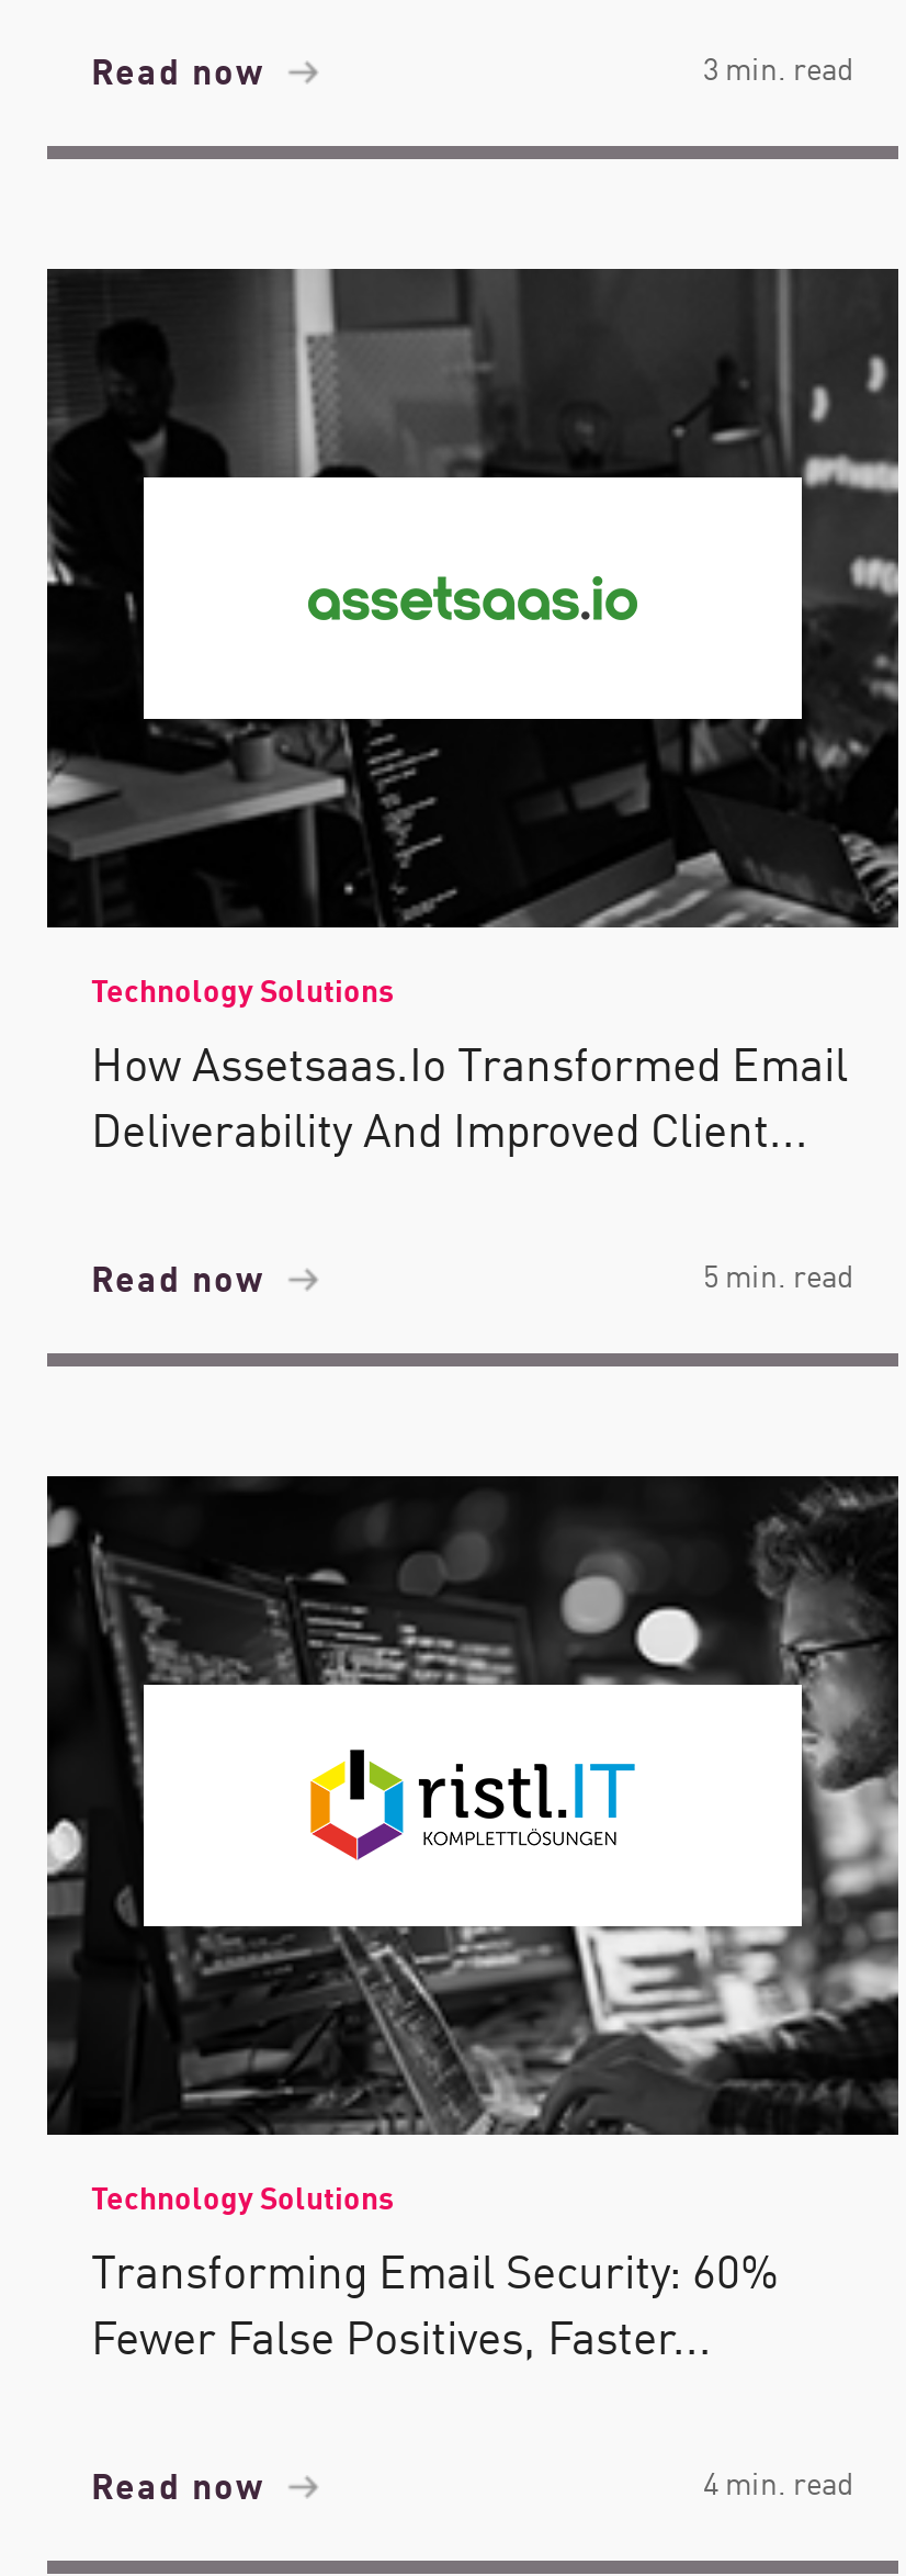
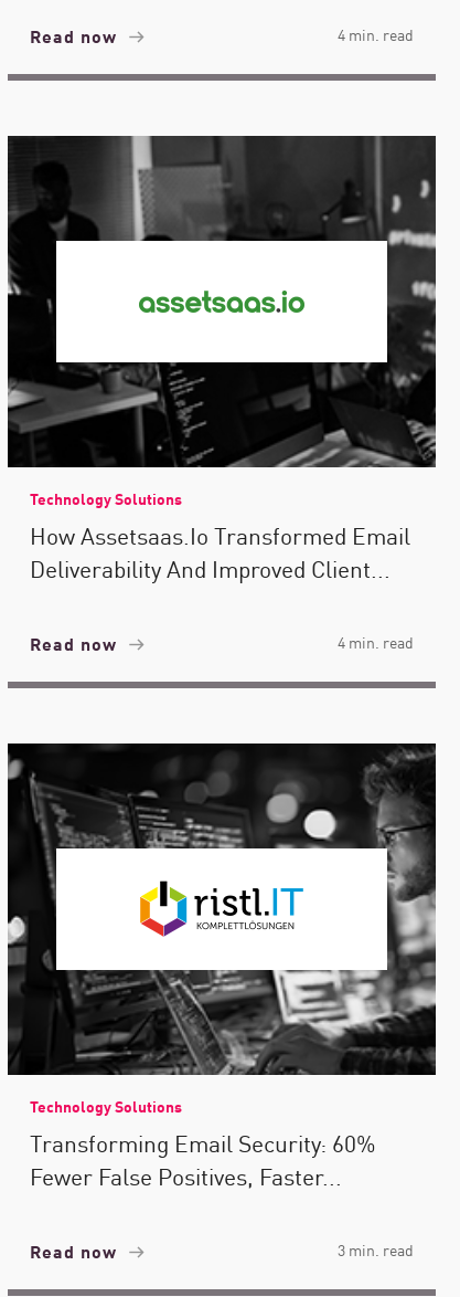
[703,45,854,89] 3 min. read -> [338,23,414,45] 4 min. read
[703,1252,854,1296] 5 min. read -> [338,631,414,653] 4 min. read
[703,2460,854,2504] 4 min. read -> [338,1238,414,1261] 3 min. read

